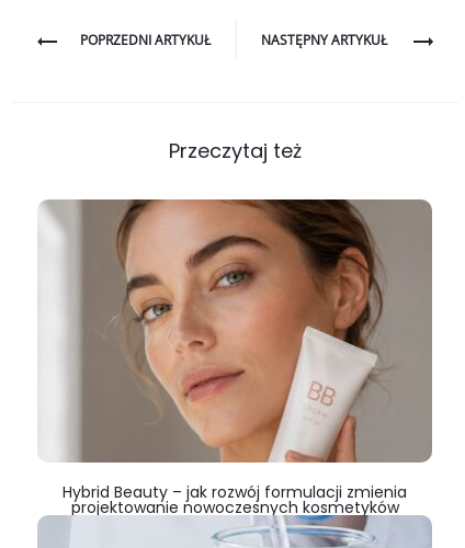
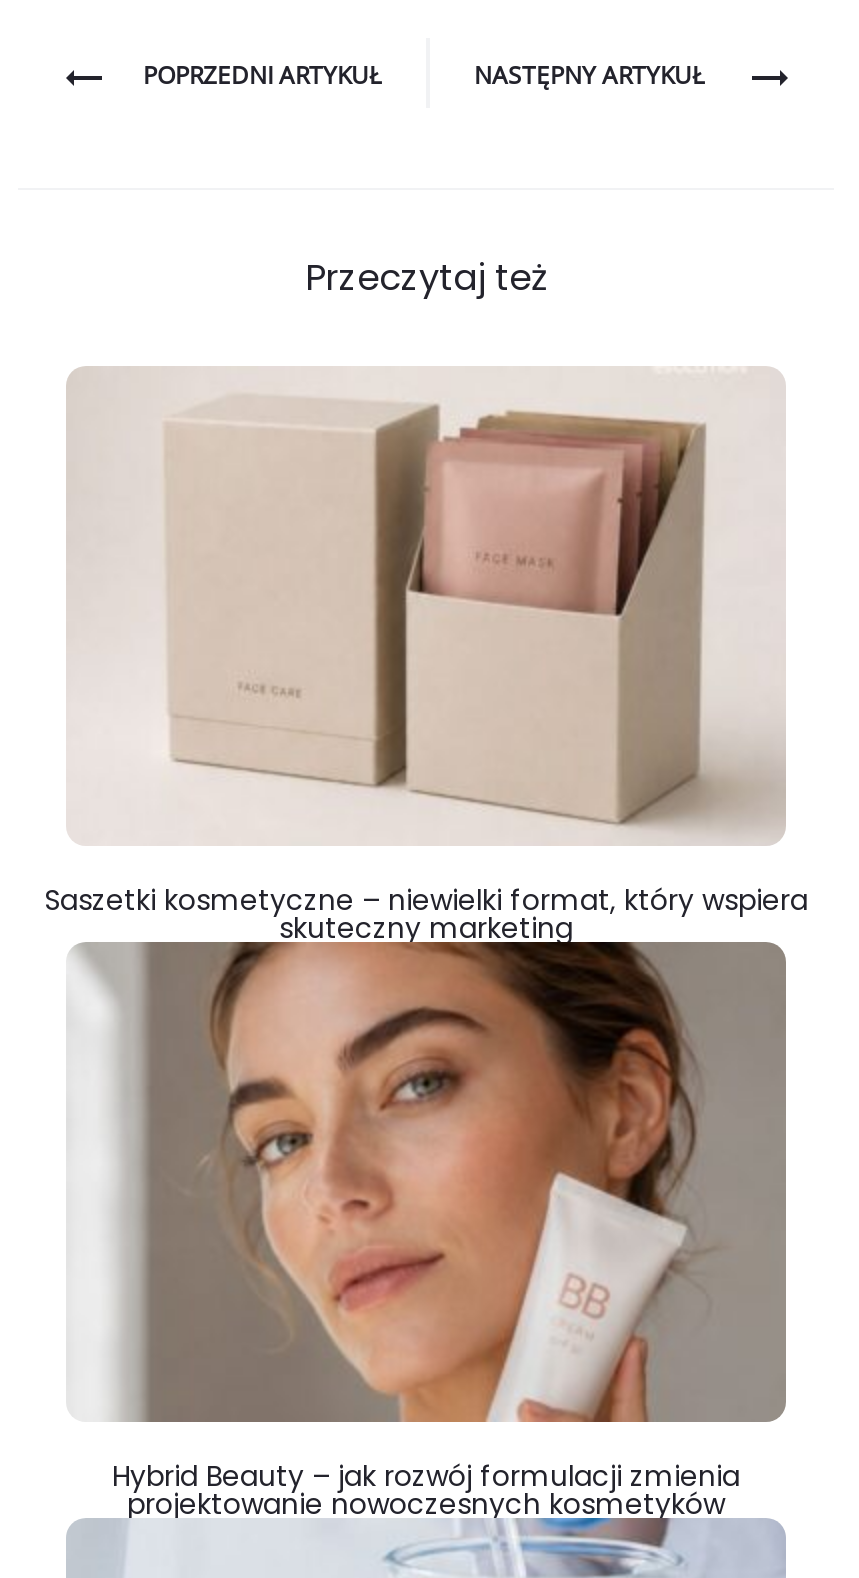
none -> [44,366,808,948] [image] | Saszetki kosmetyczne – niewielki format, który wspiera | skuteczny marketing

